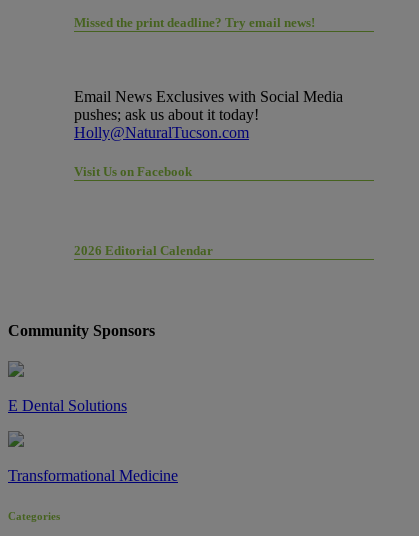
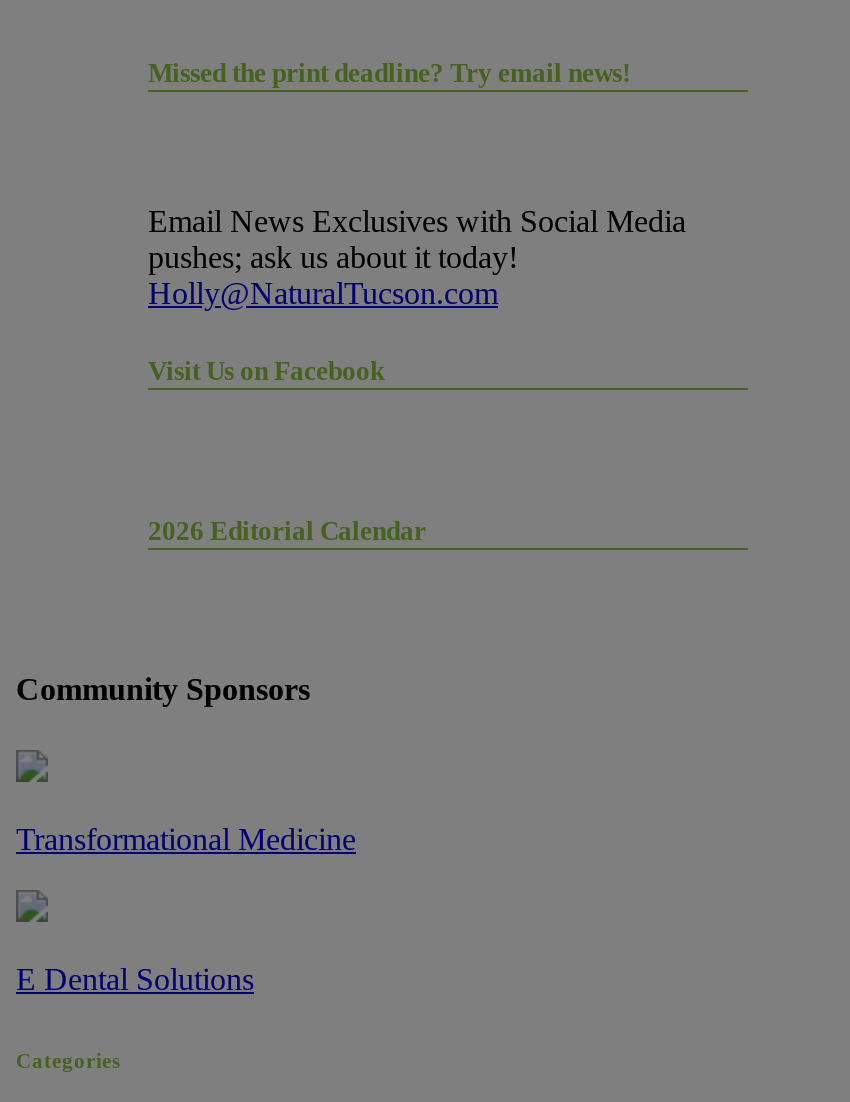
moved [8,397,127,414] -> [16,963,254,997]: E Dental Solutions
moved [8,467,178,484] -> [16,823,356,857]: Transformational Medicine

